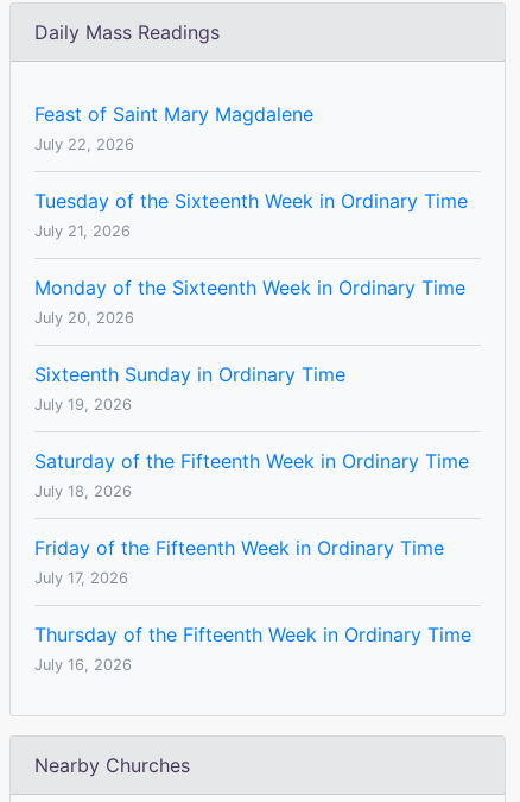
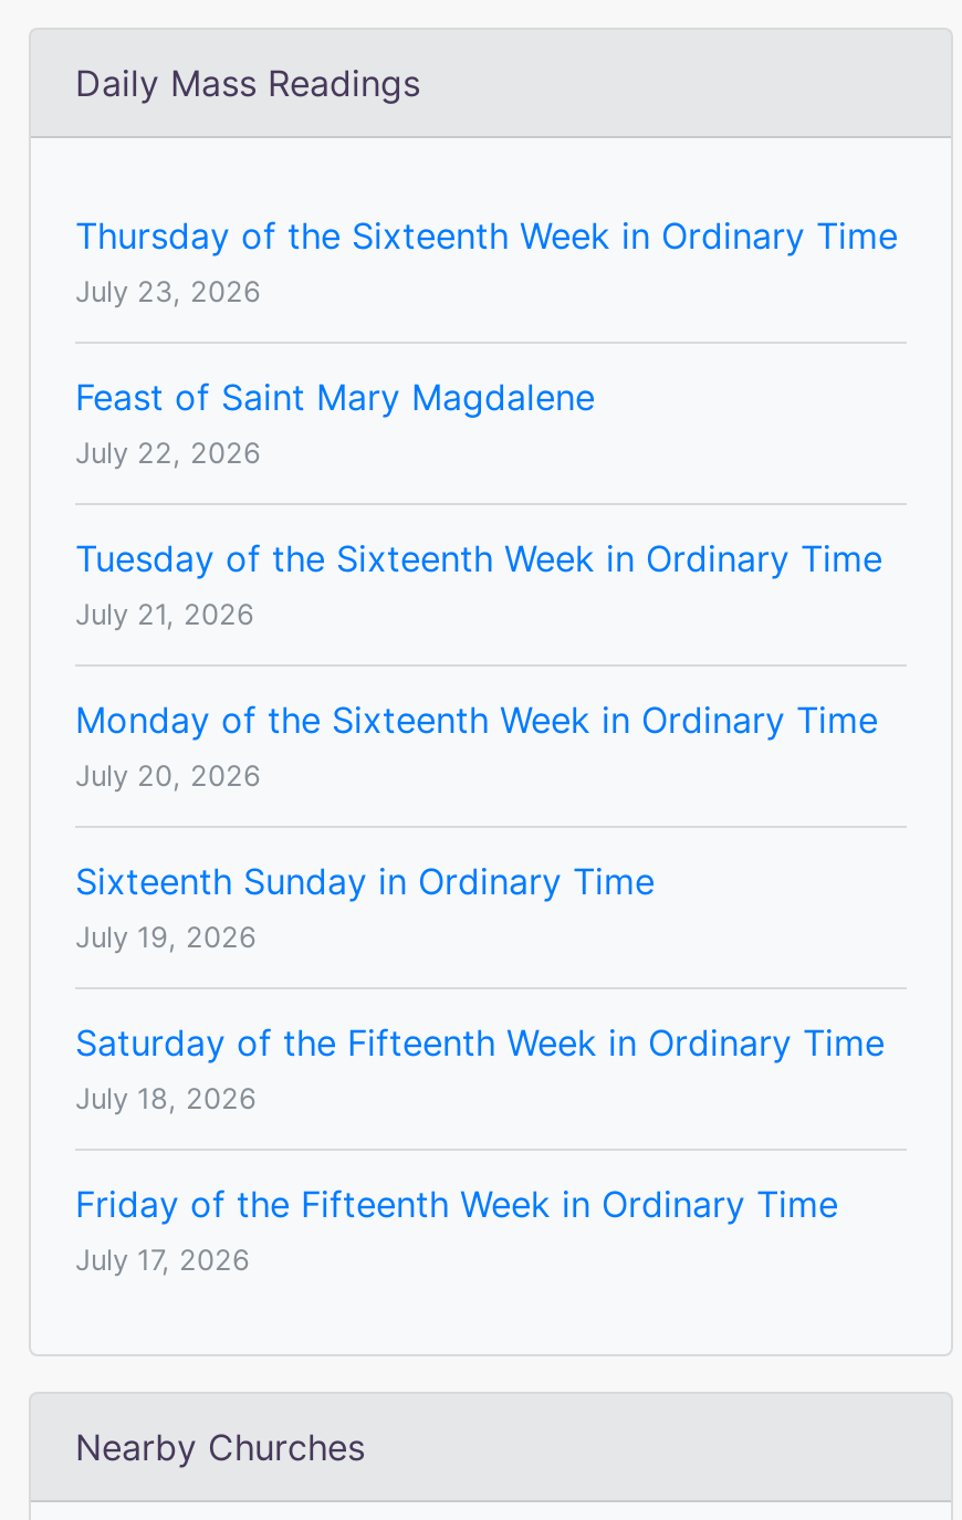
none -> [75,213,898,308] Thursday of the Sixteenth Week in Ordinary Time | July 23, 2026
moved [34,102,469,587] -> [75,375,885,1277]: Feast of Saint Mary Magdalene | July 22, 2026 | Tuesday of the Sixteenth Week in Ordinary Time | ... | Friday of the Fifteenth Week in Ordinary Time | July 17, 2026
[34,623,471,674] Thursday of the Fifteenth Week in Ordinary Time | July 16, 2026 -> none

